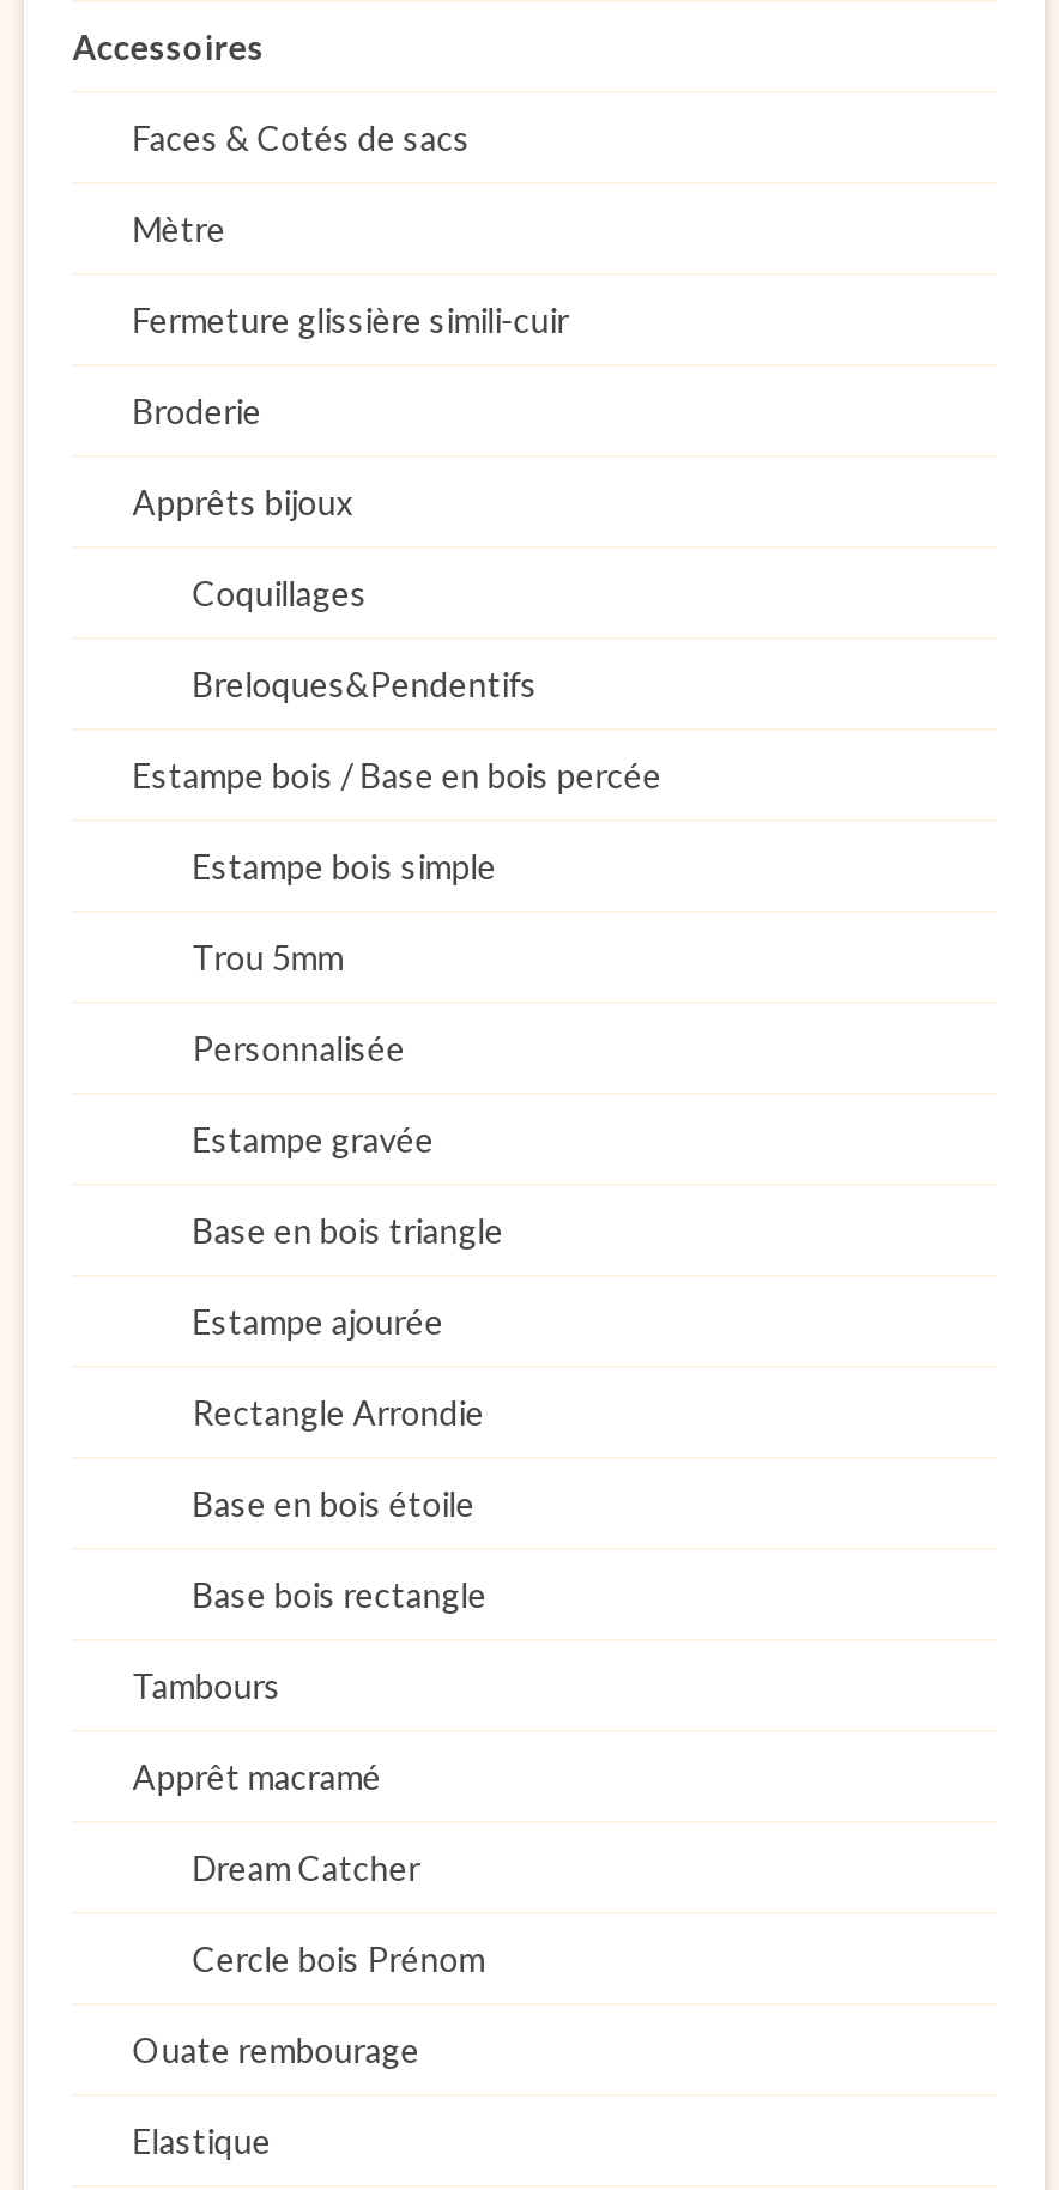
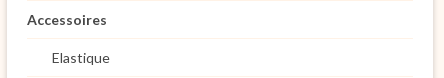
[132,117,662,2070] Faces & Cotés de sacs | Mètre | Fermeture glissière simili-cuir | Broderie | Apprêts bijoux | Coquillages | Breloques&Pendentifs | Estampe bois / Base en bois percée | Estampe bois simple | Trou 5mm | Personnalisée | Estampe gravée | Base en bois triangle | Estampe ajourée | Rectangle Arrondie | Base en bois étoile | Base bois rectangle | Tambours | Apprêt macramé | Dream Catcher | Cercle bois Prénom | Ouate rembourage -> none

